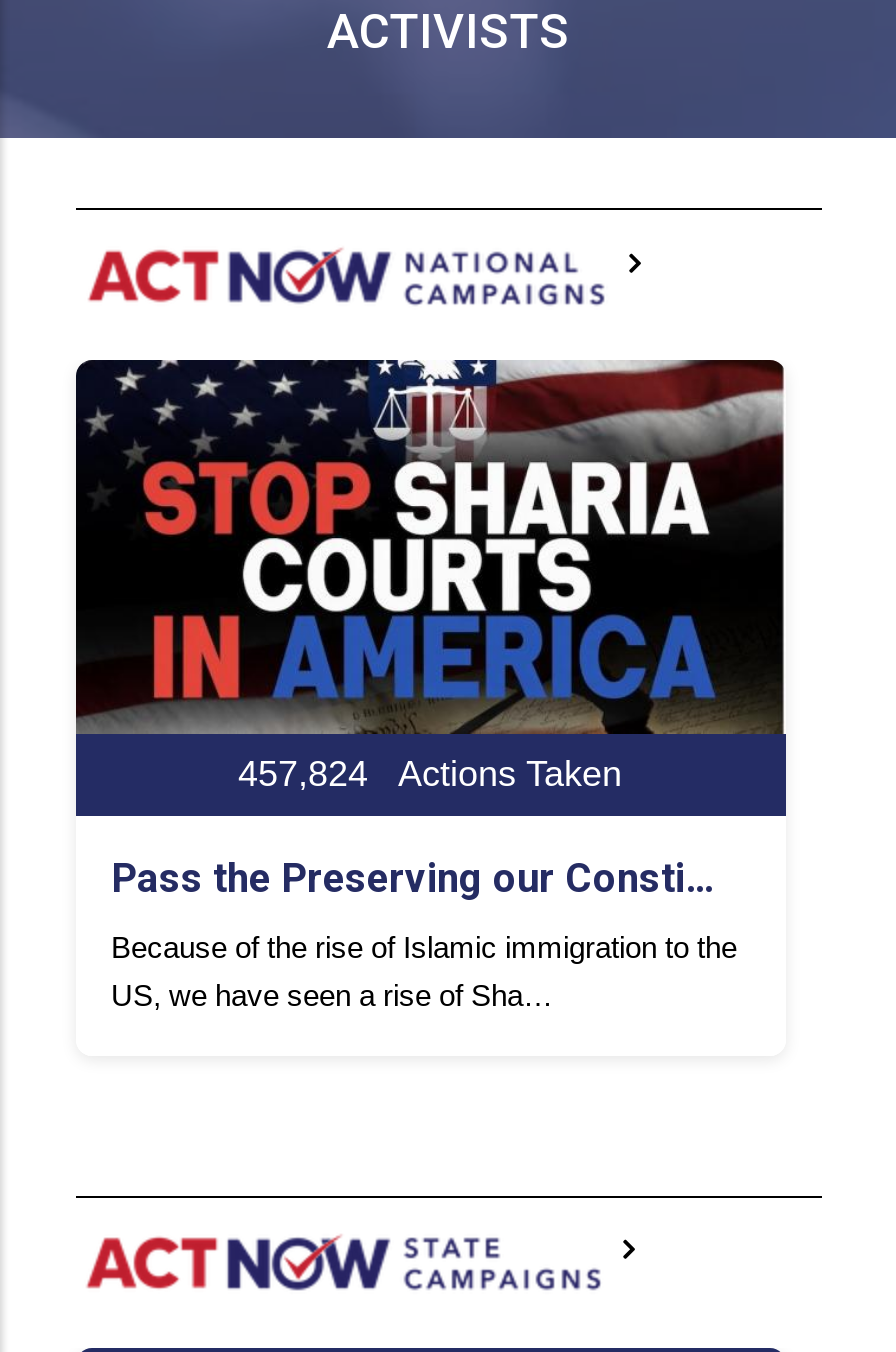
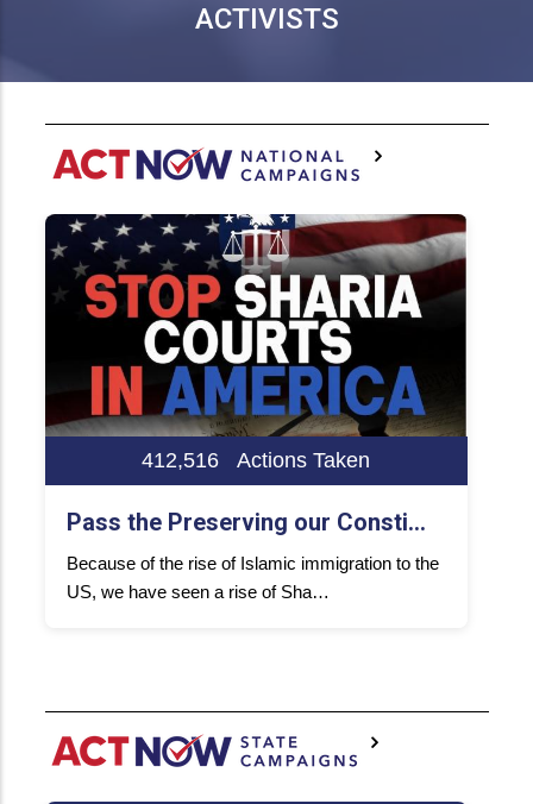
[238,754,622,794] 457,824 Actions Taken -> [142,448,370,472] 412,516 Actions Taken

